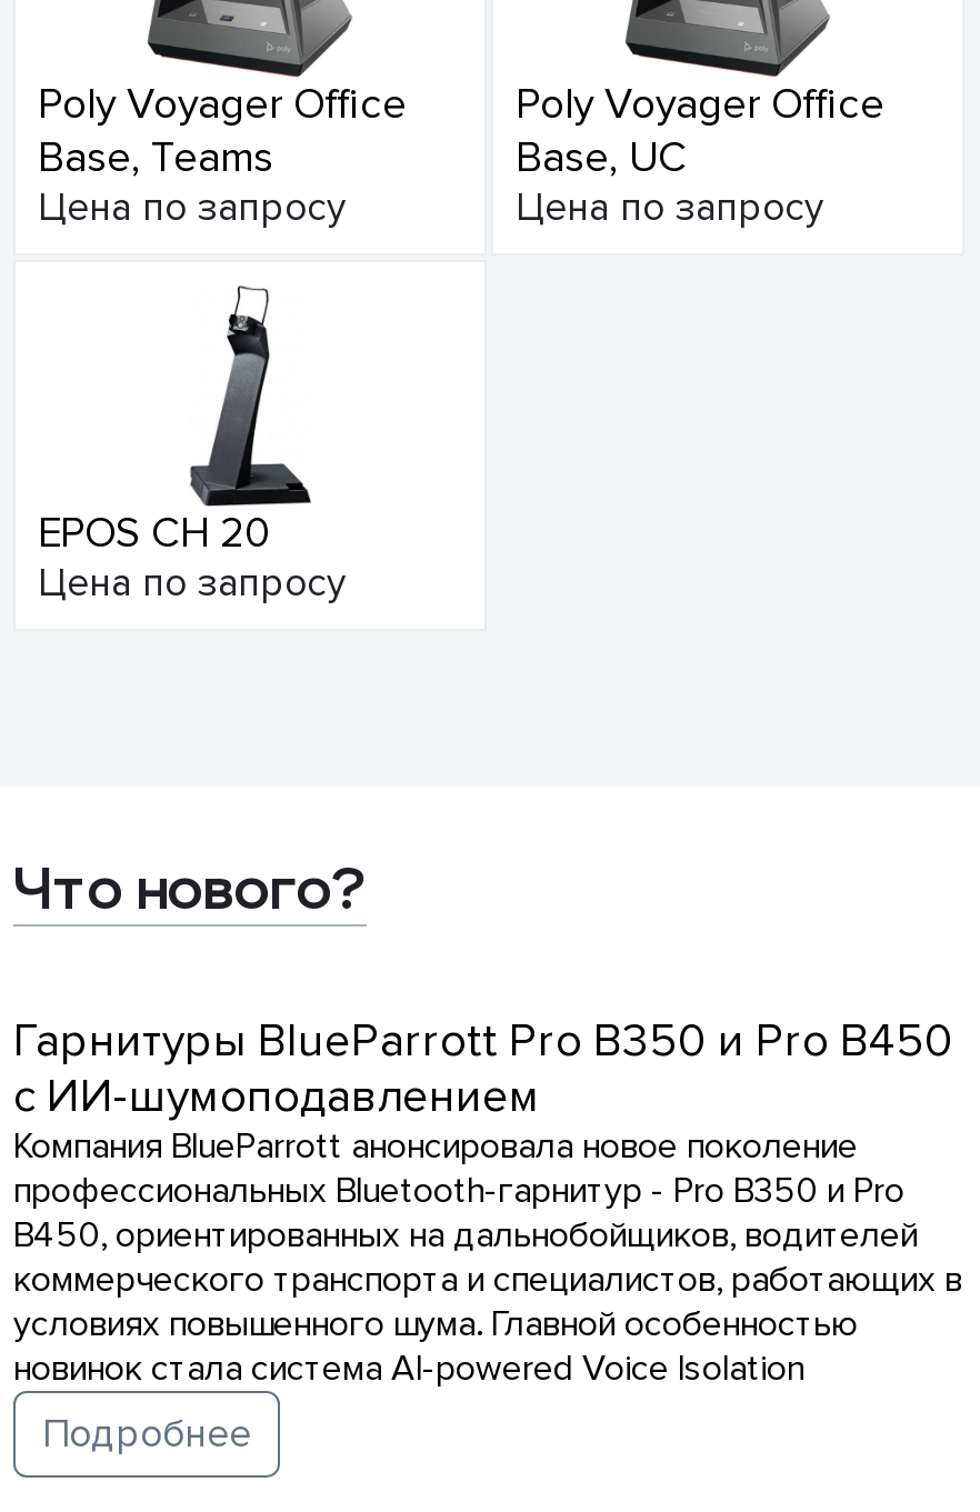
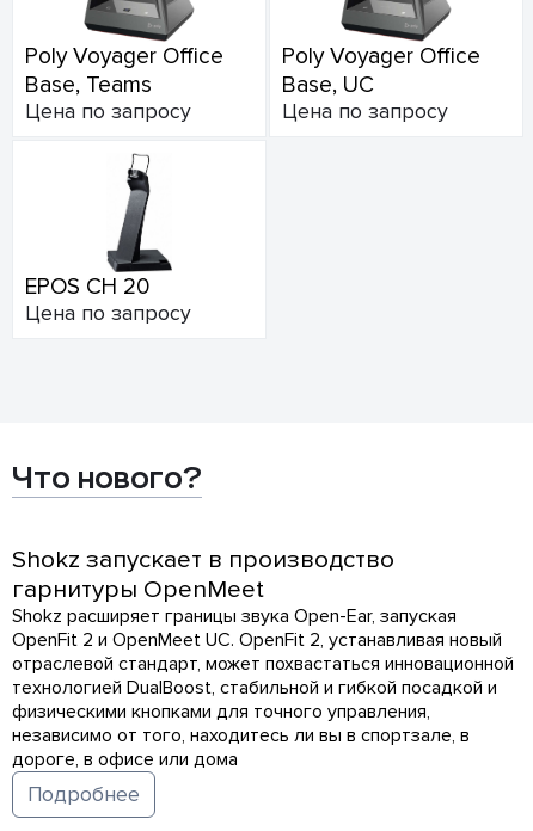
[13,1013,962,1391] Гарнитуры BlueParrott Pro B350 и Pro B450 | с ИИ-шумоподавлением | Компания BlueParrott анонсировала новое поколение | профессиональных Bluetooth-гарнитур - Pro B350 и Pro | B450, ориентированных на дальнобойщиков, водителей | коммерческого транспорта и специалистов, работающих в | условиях повышенного шума. Главной особенностью | новинок стала система AI-powered Voice Isolation -> [12,544,514,771] Shokz запускает в производство | гарнитуры OpenMeet | Shokz расширяет границы звука Open-Ear, запуская | OpenFit 2 и OpenMeet UC. OpenFit 2, устанавливая новый | отраслевой стандарт, может похвастаться инновационной | технологией DualBoost, стабильной и гибкой посадкой и | физическими кнопками для точного управления, | независимо от того, находитесь ли вы в спортзале, в | дороге, в офисе или дома

